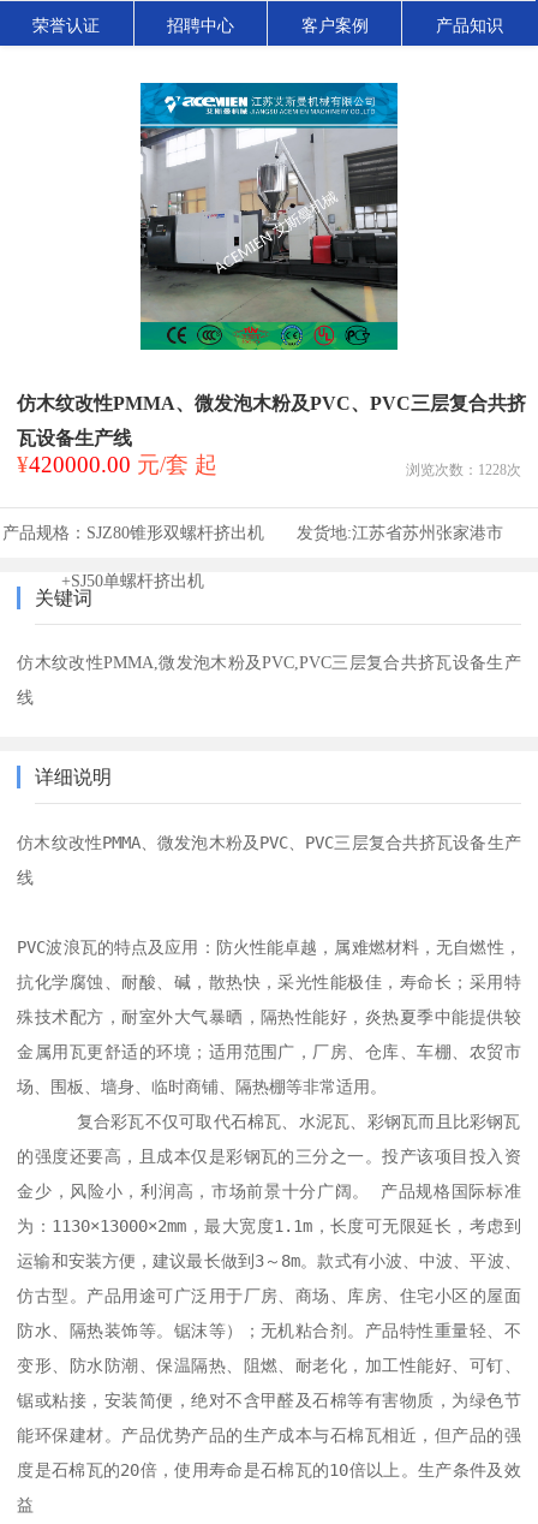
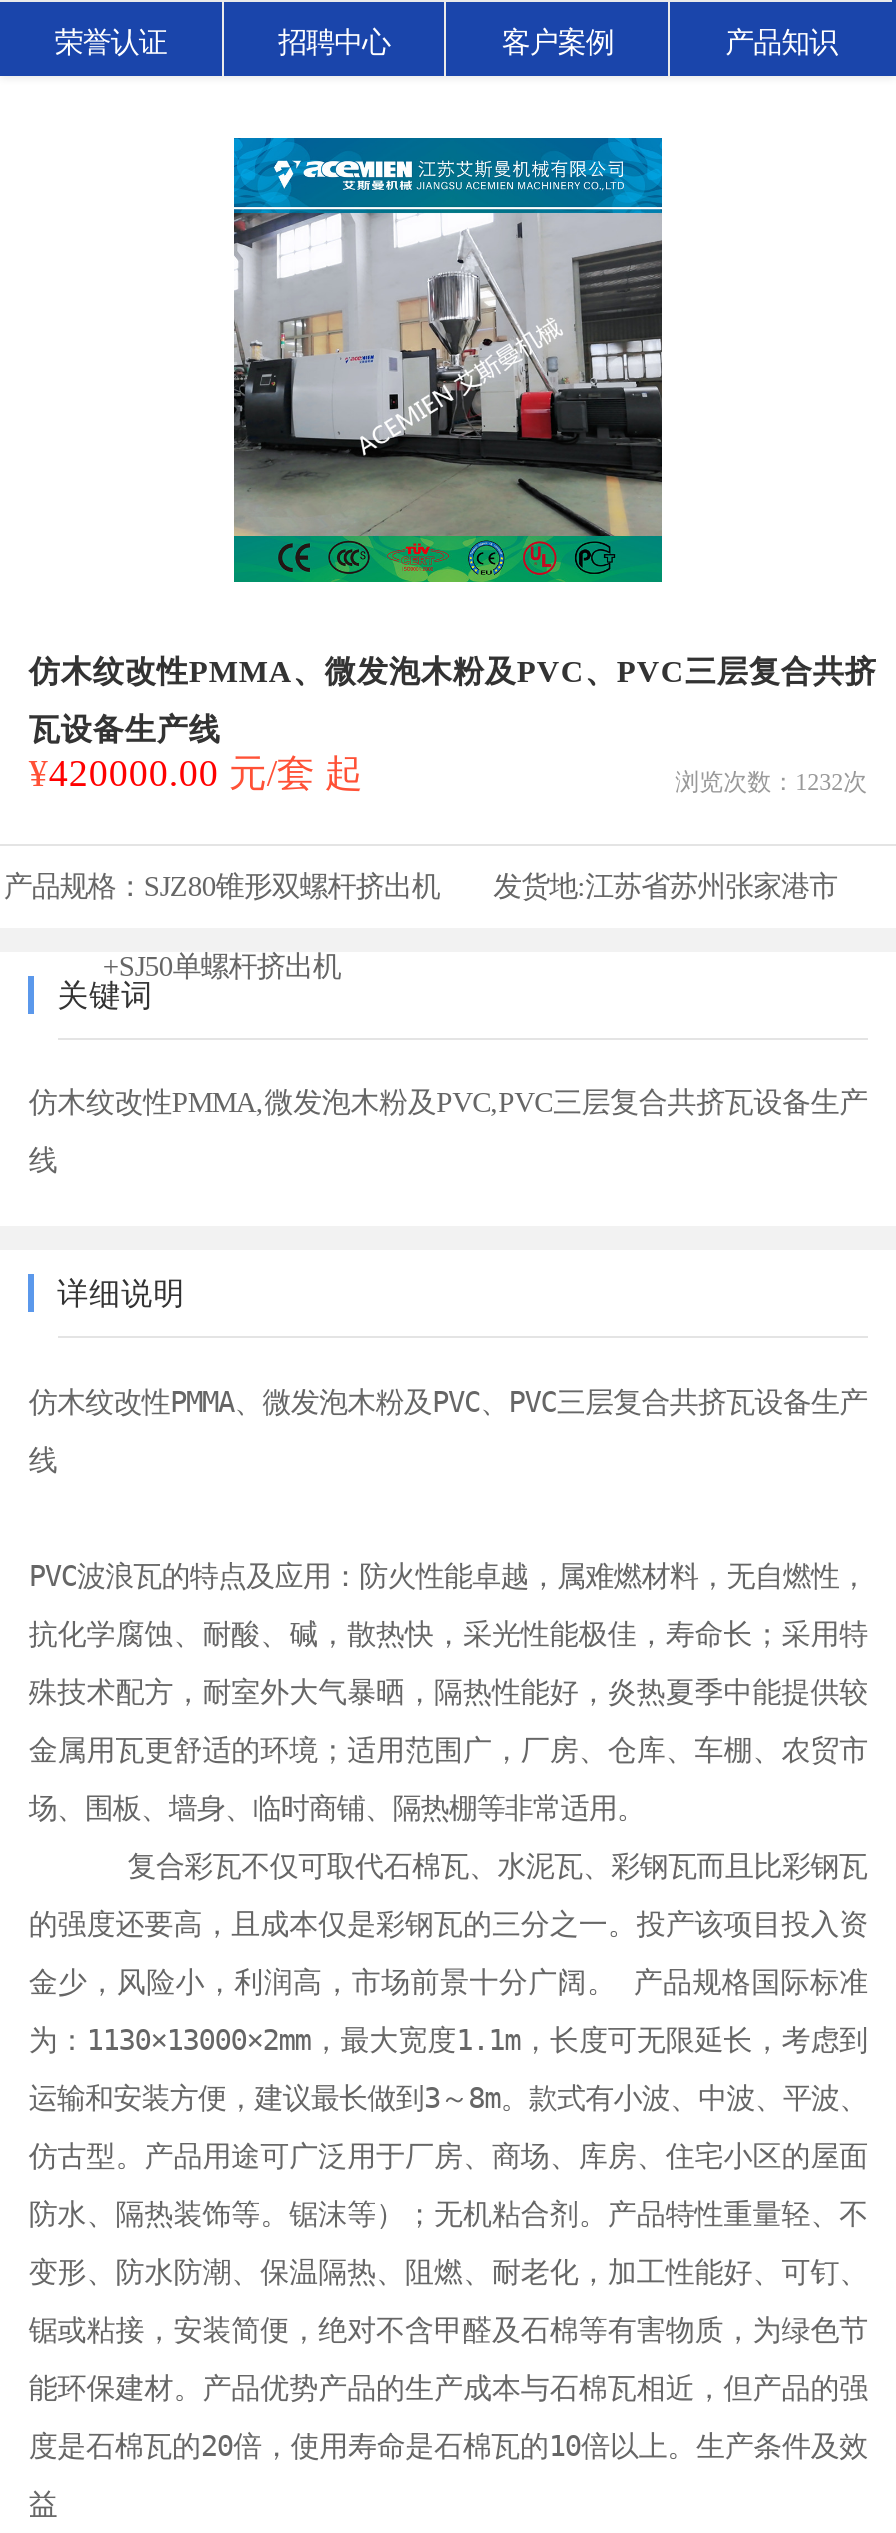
[406,462,521,478] 浏览次数：1228次 -> [675,768,867,796] 浏览次数：1232次

